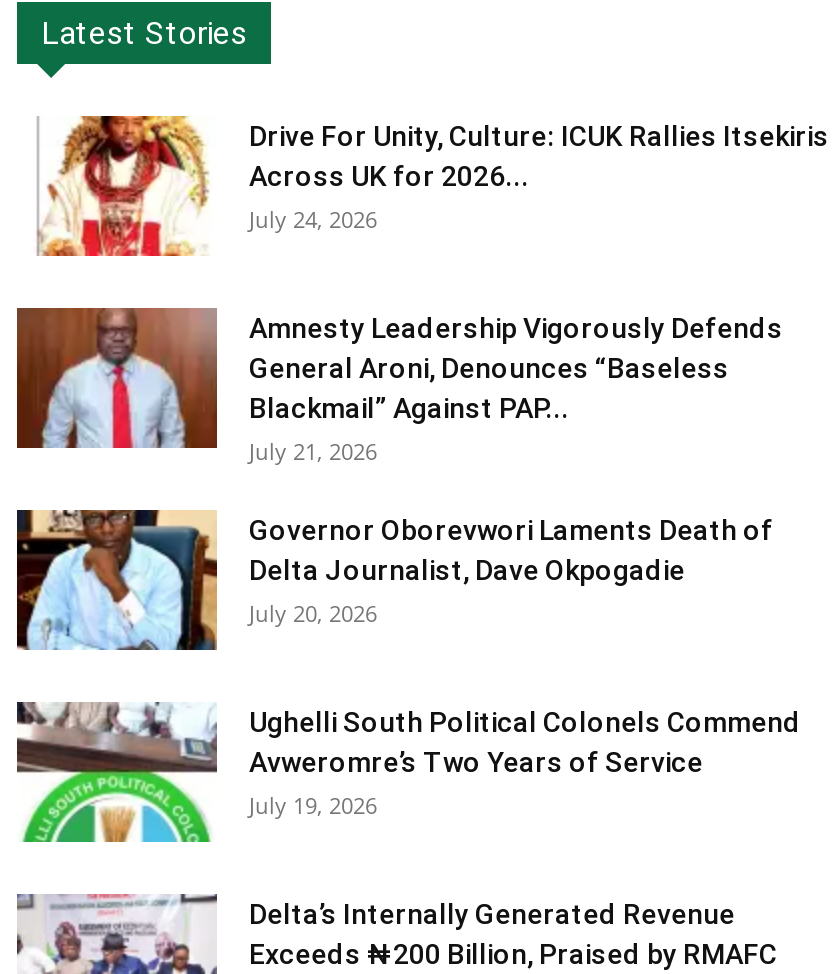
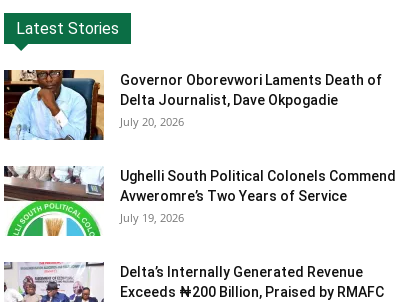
[35,114,829,466] [image] | Drive For Unity, Culture: ICUK Rallies Itsekiris | Across UK for 2026... | July 24, 2026 | Amnesty Leadership Vigorously Defends | General Aroni, Denounces “Baseless | Blackmail” Against PAP... | July 21, 2026 -> none
[15,306,219,450] [image] -> none

